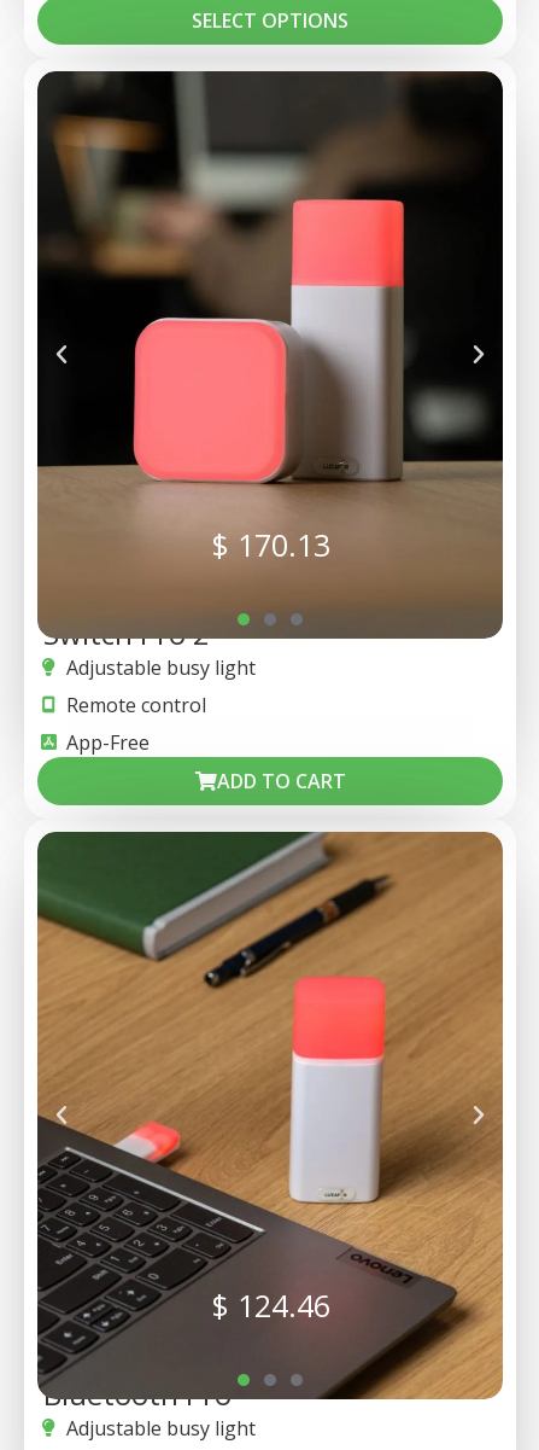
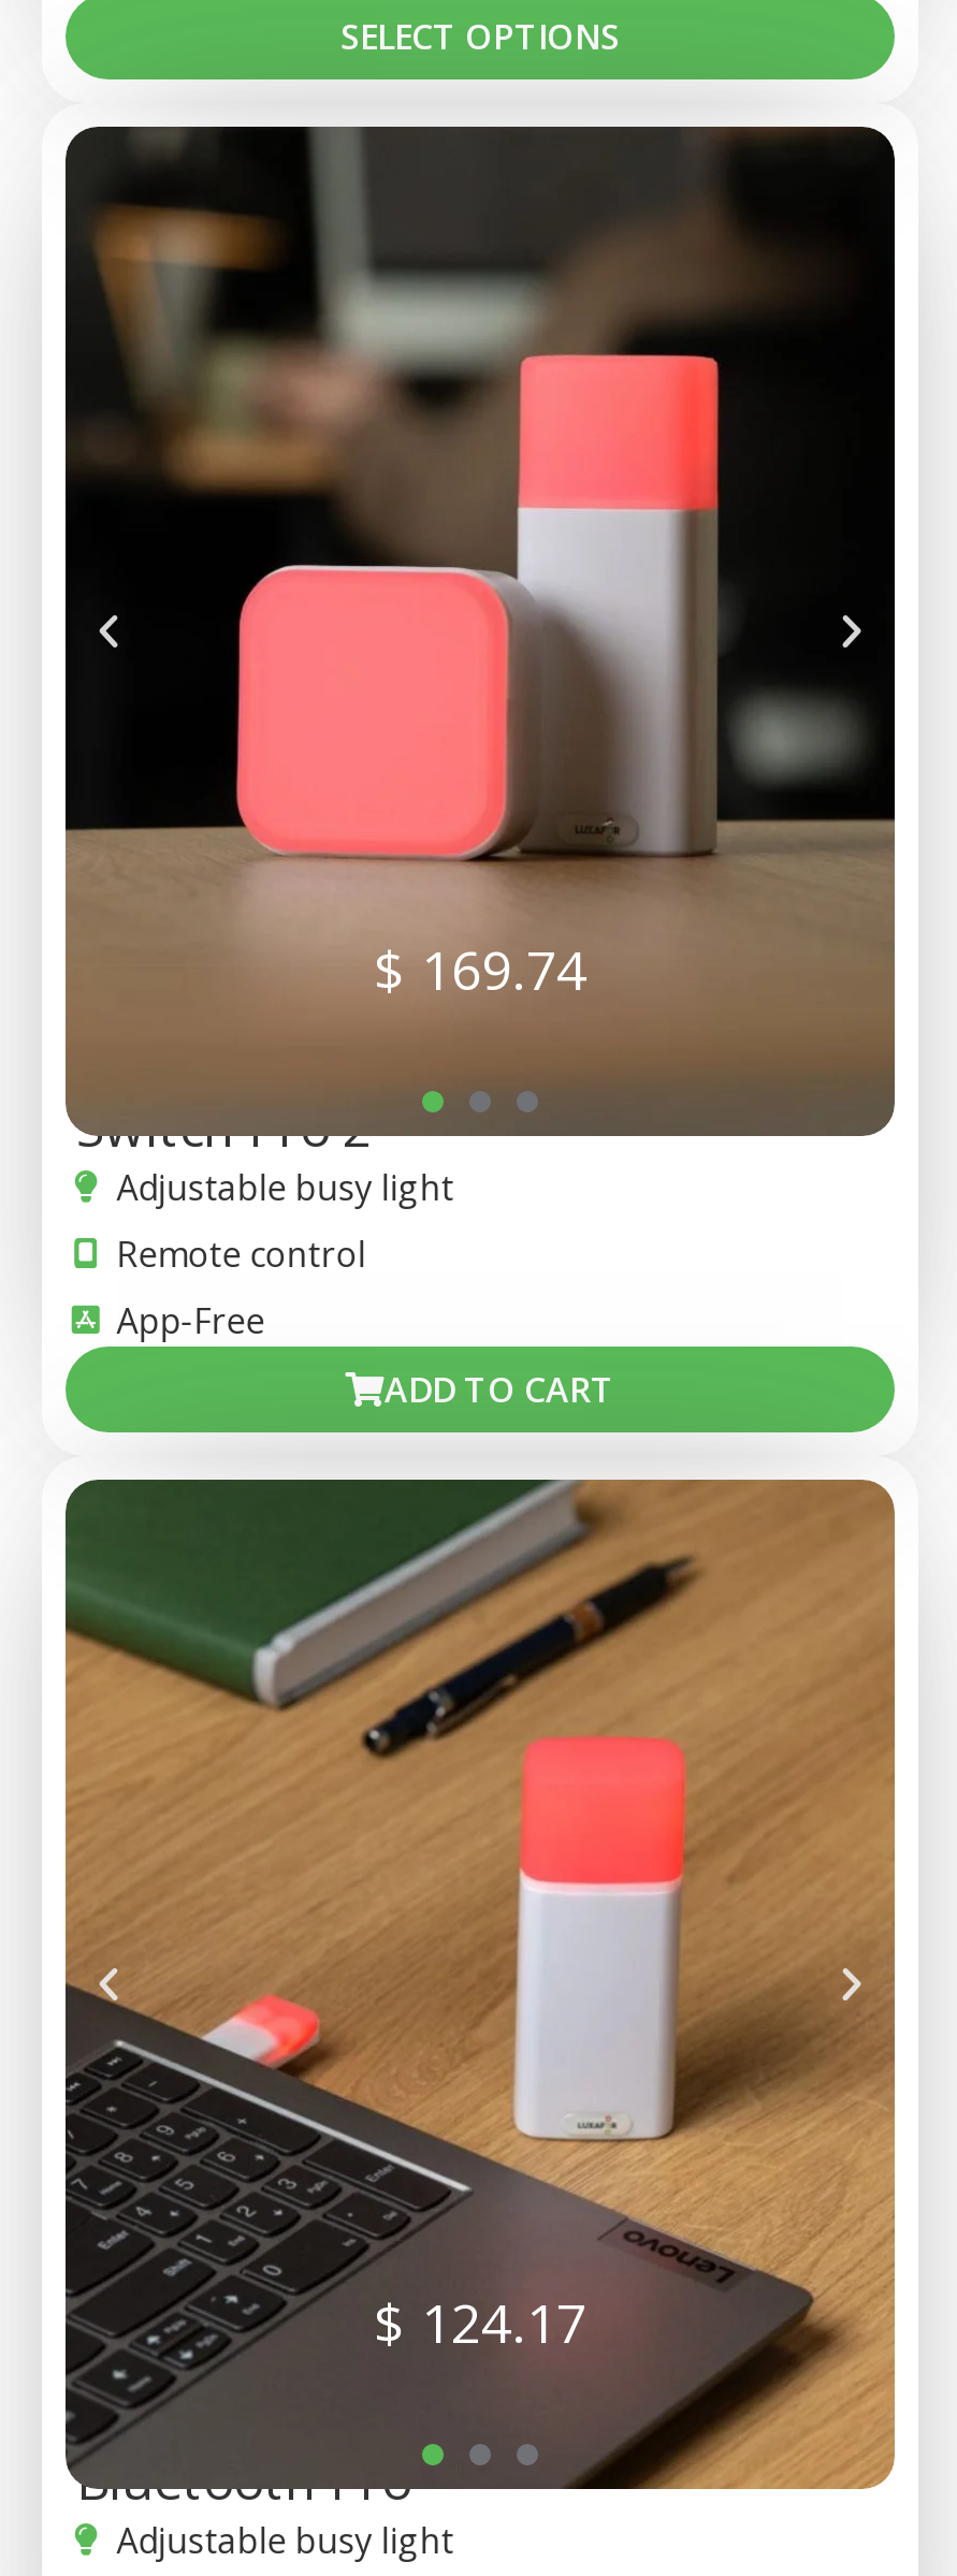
[210,524,330,565] $170.13 -> [374,931,586,1004] $169.74
[210,1284,330,1325] $124.46 -> [374,2284,586,2357] $124.17

